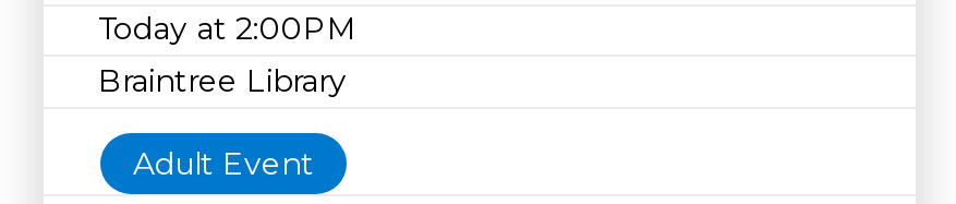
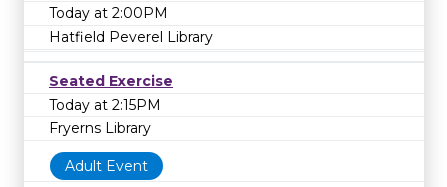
[98,61,347,100] Braintree Library -> [49,28,213,137] Hatfield Peverel Library | Seated Exercise | Today at 2:15PM | Fryerns Library

